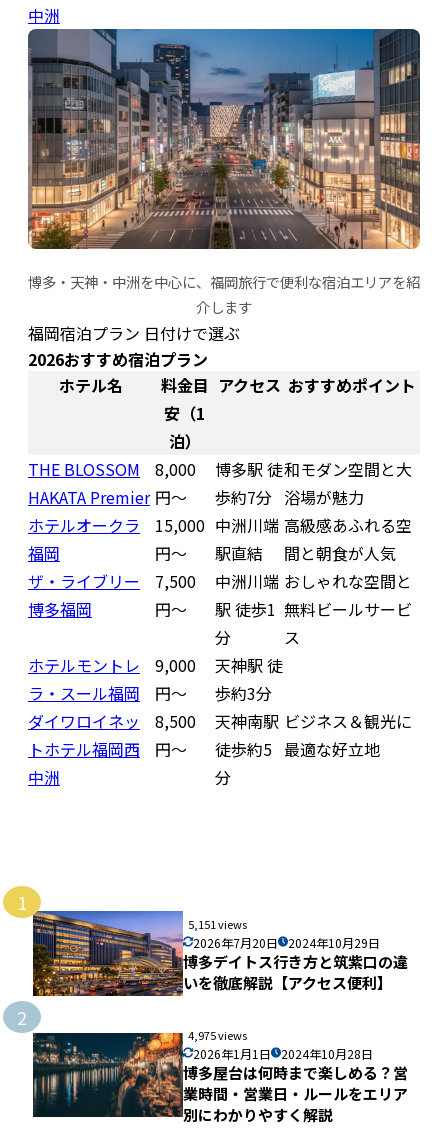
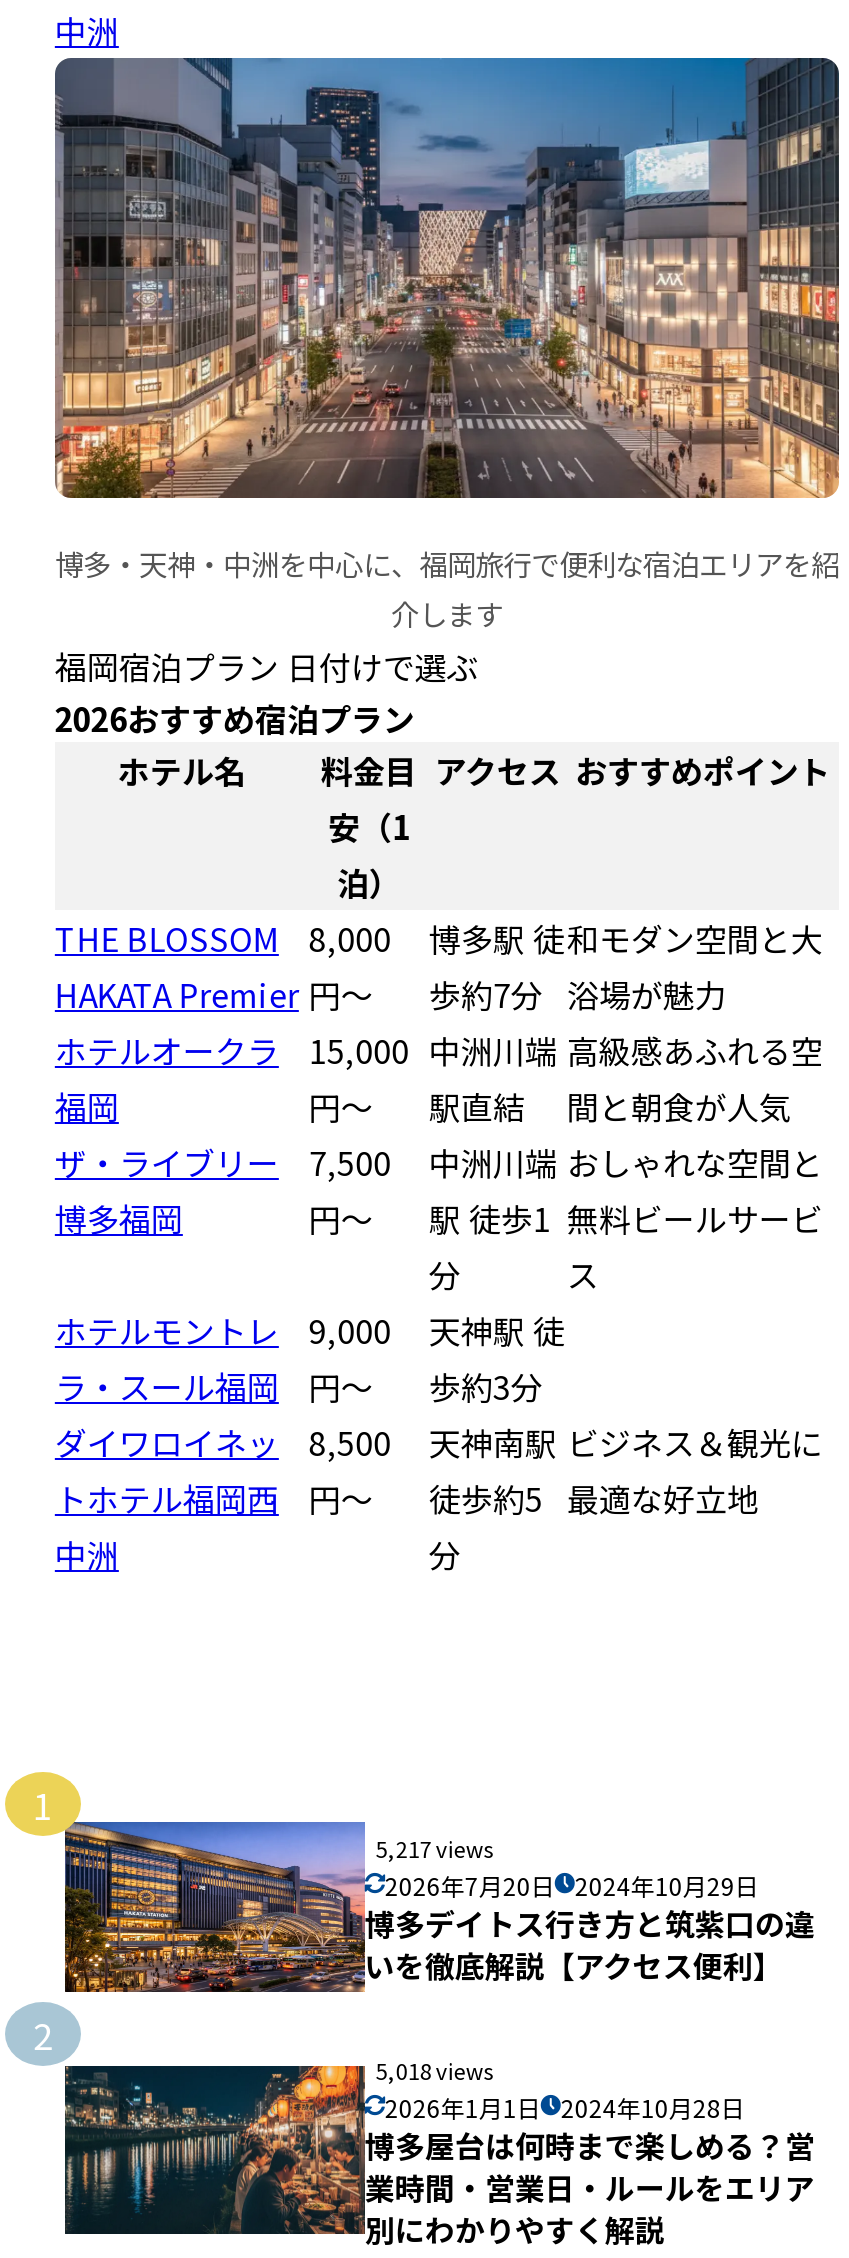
[188,916,247,932] 5,151 views -> [376,1831,494,1863] 5,217 views
[188,1027,247,1043] 4,975 views -> [376,2054,494,2086] 5,018 views

